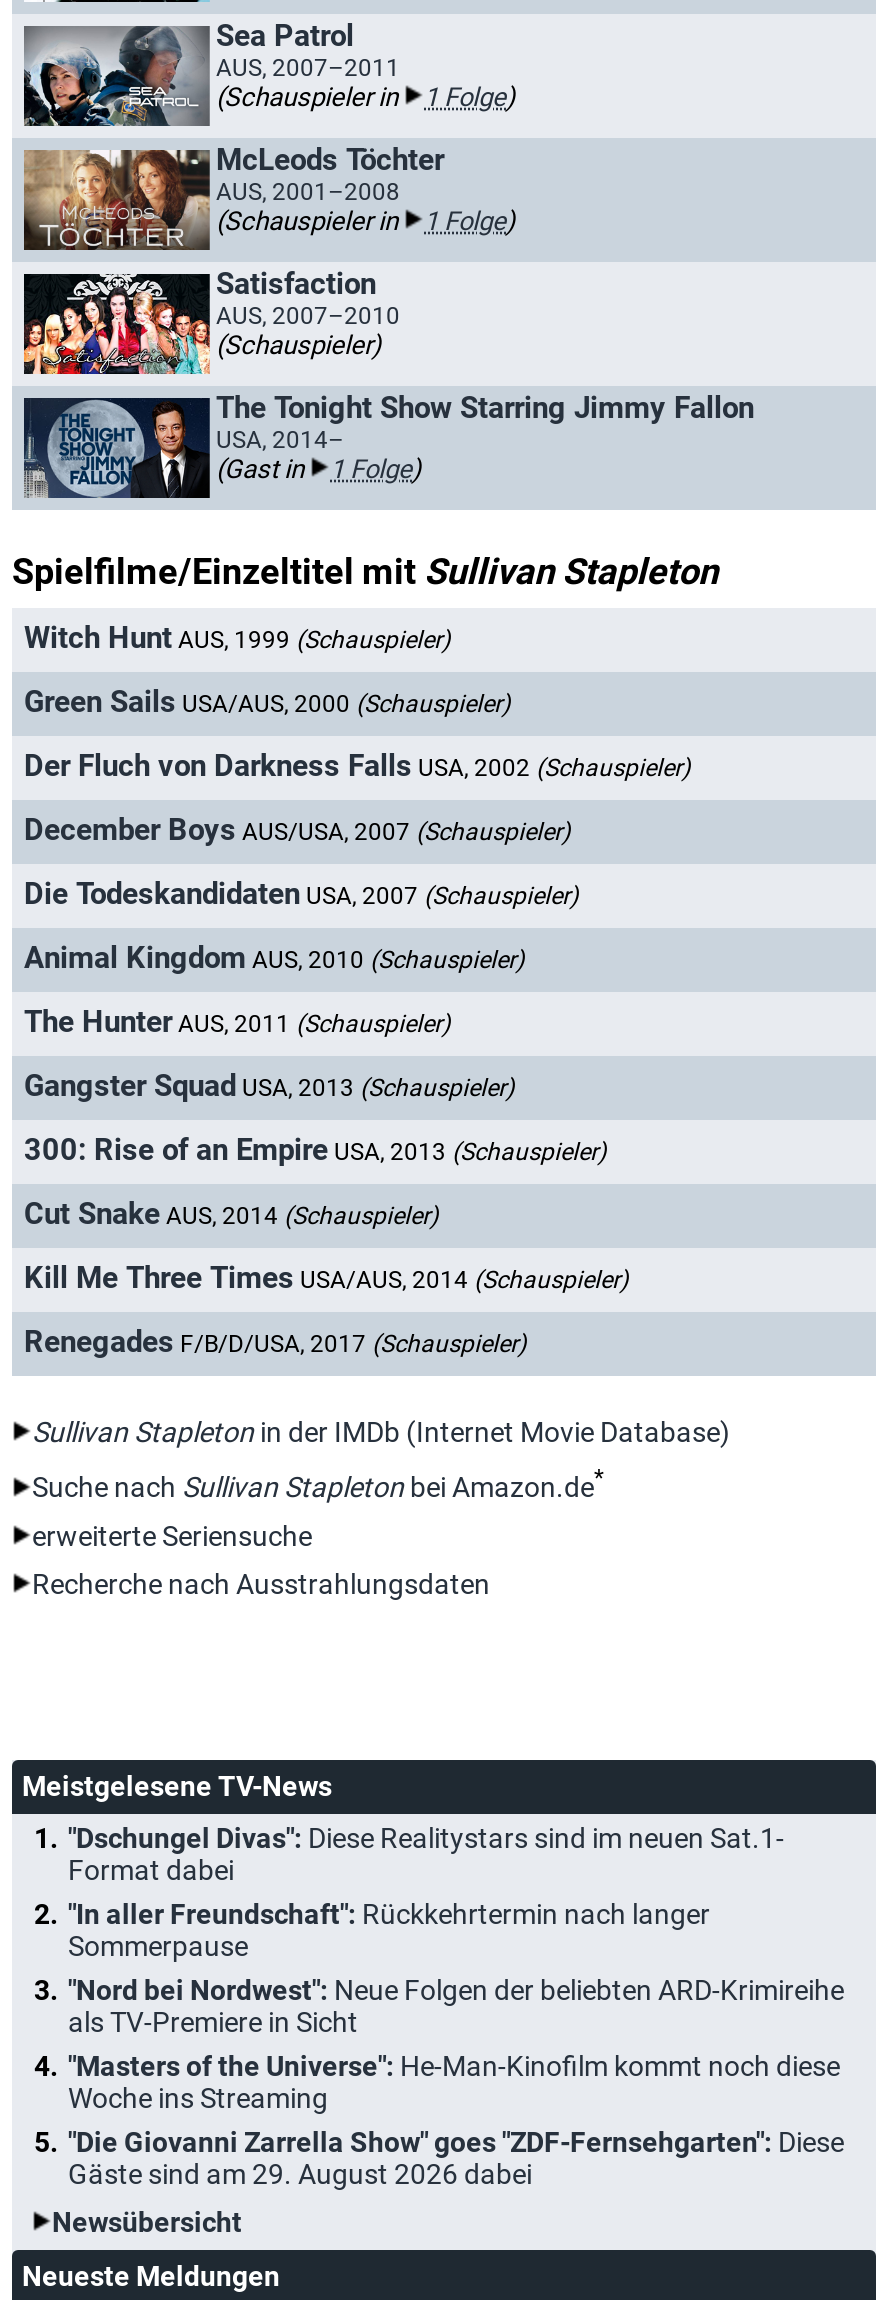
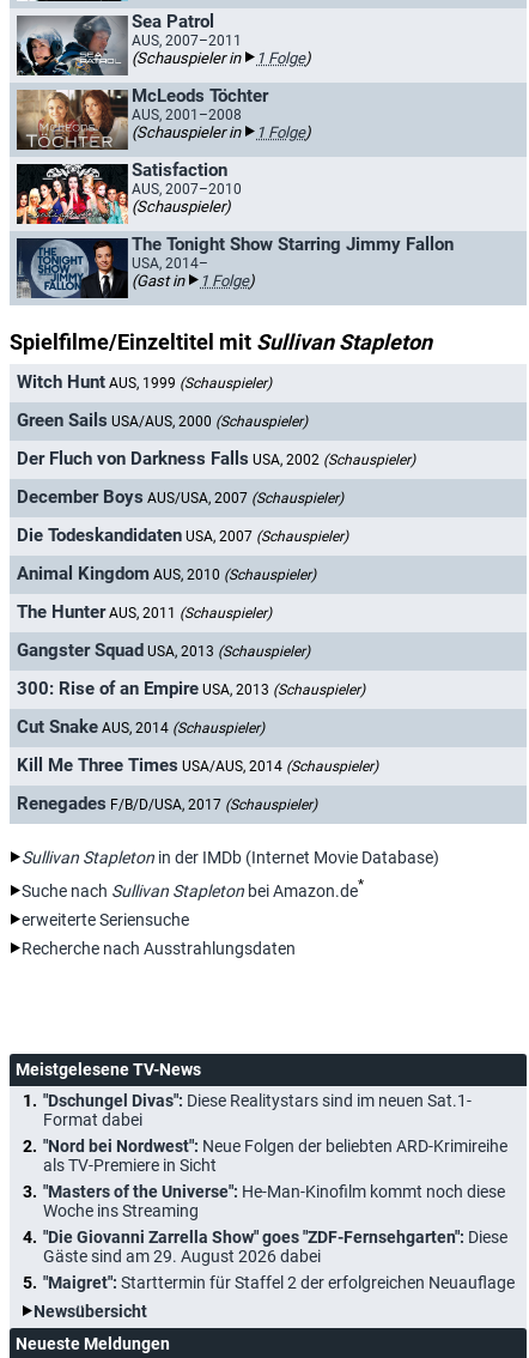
[68,1897,710,1961] "In aller Freundschaft": Rückkehrtermin nach langer | Sommerpause -> none
moved [68,1973,844,2189] -> [43,1136,507,1265]: "Nord bei Nordwest": Neue Folgen der beliebten ARD-Krimireihe | als TV-Premiere in Sicht | "Masters of the Universe": He-Man-Kinofilm kommt noch diese | Woche ins Streaming | "Die Giovanni Zarrella Show" goes "ZDF-Fernsehgarten": Diese | Gäste sind am 29. August 2026 dabei
none -> [43,1273,515,1292] "Maigret": Starttermin für Staffel 2 der erfolgreichen Neuauflage

